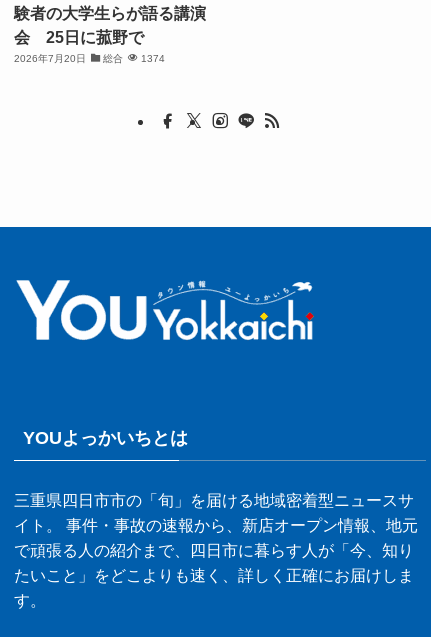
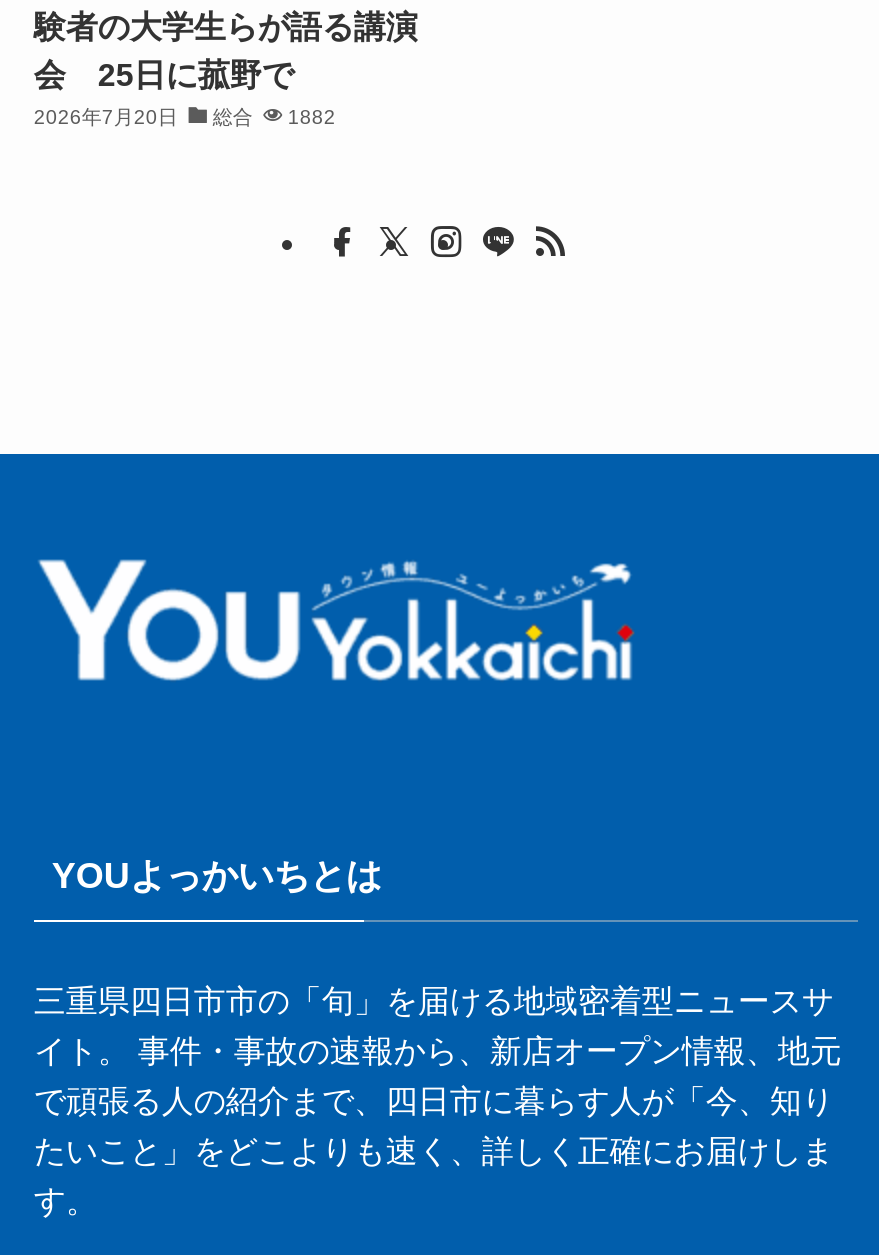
[14,53,165,64] 2026年7月20日 総合 1374 -> [34,107,336,129] 2026年7月20日 総合 1882

